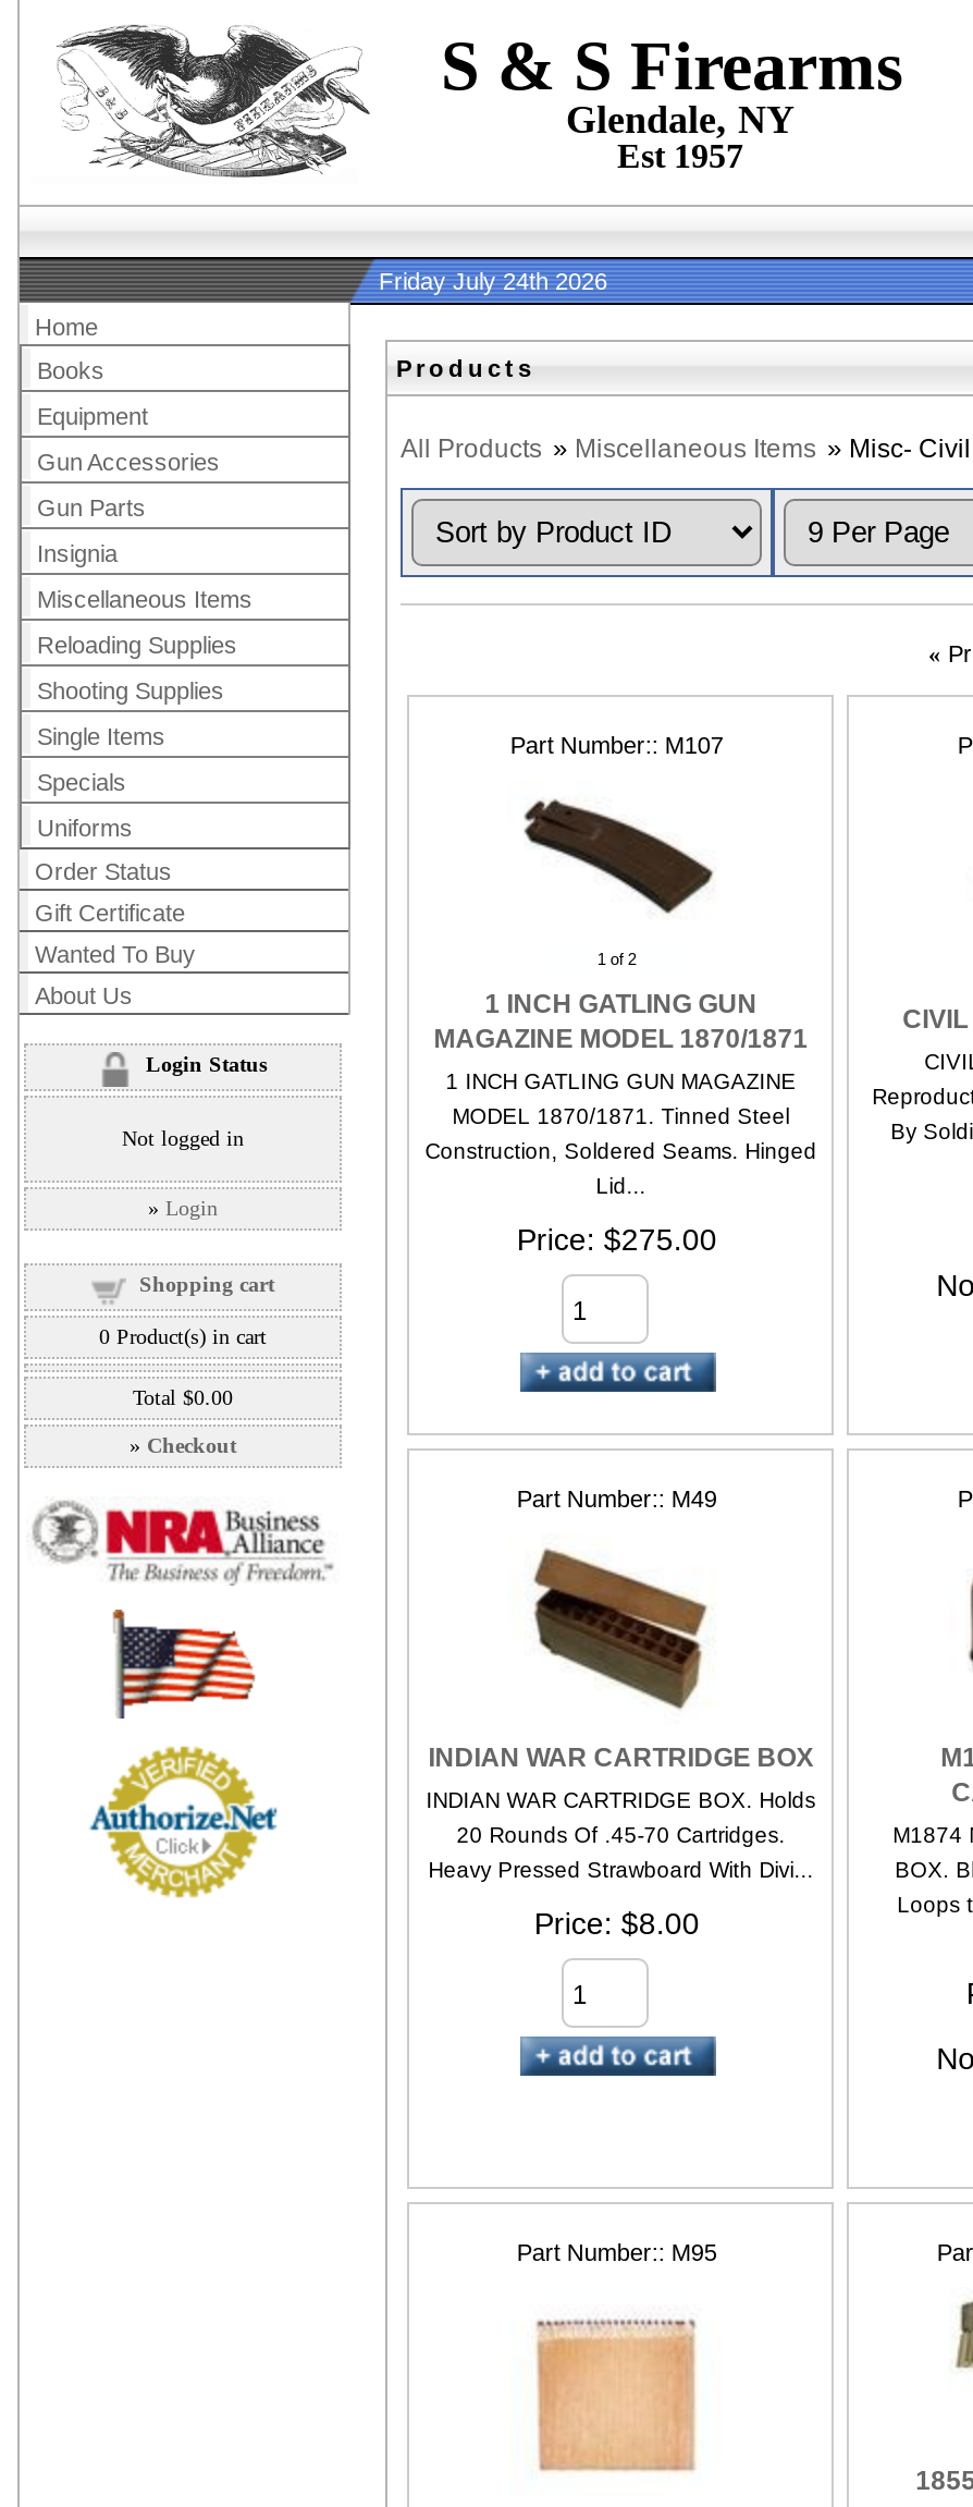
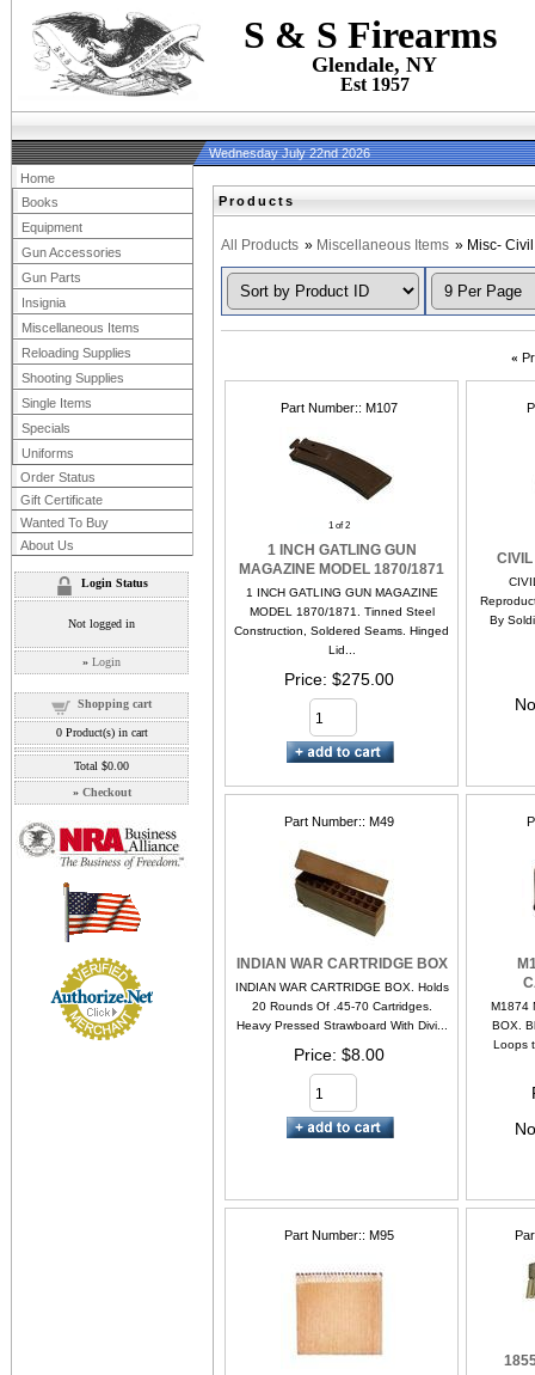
[379,268,607,294] Friday July 24th 2026 -> [209,146,370,160] Wednesday July 22nd 2026

